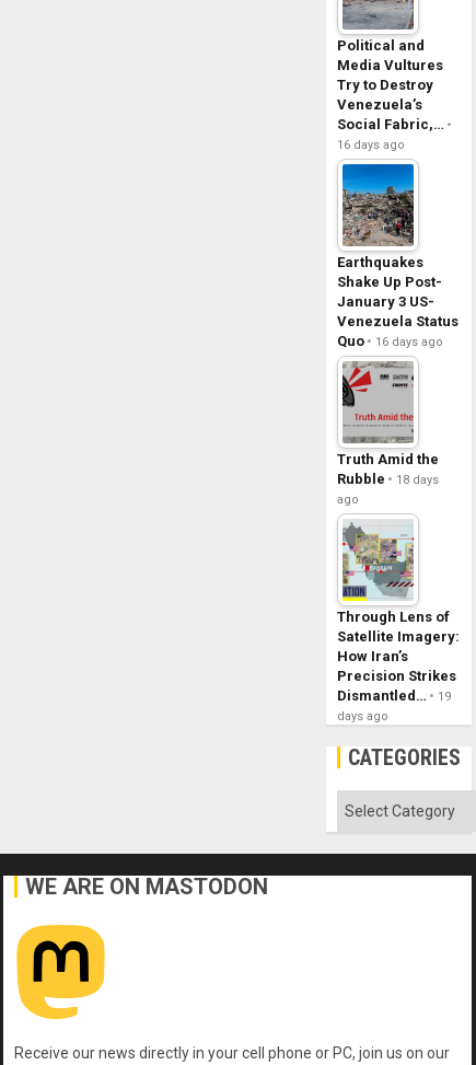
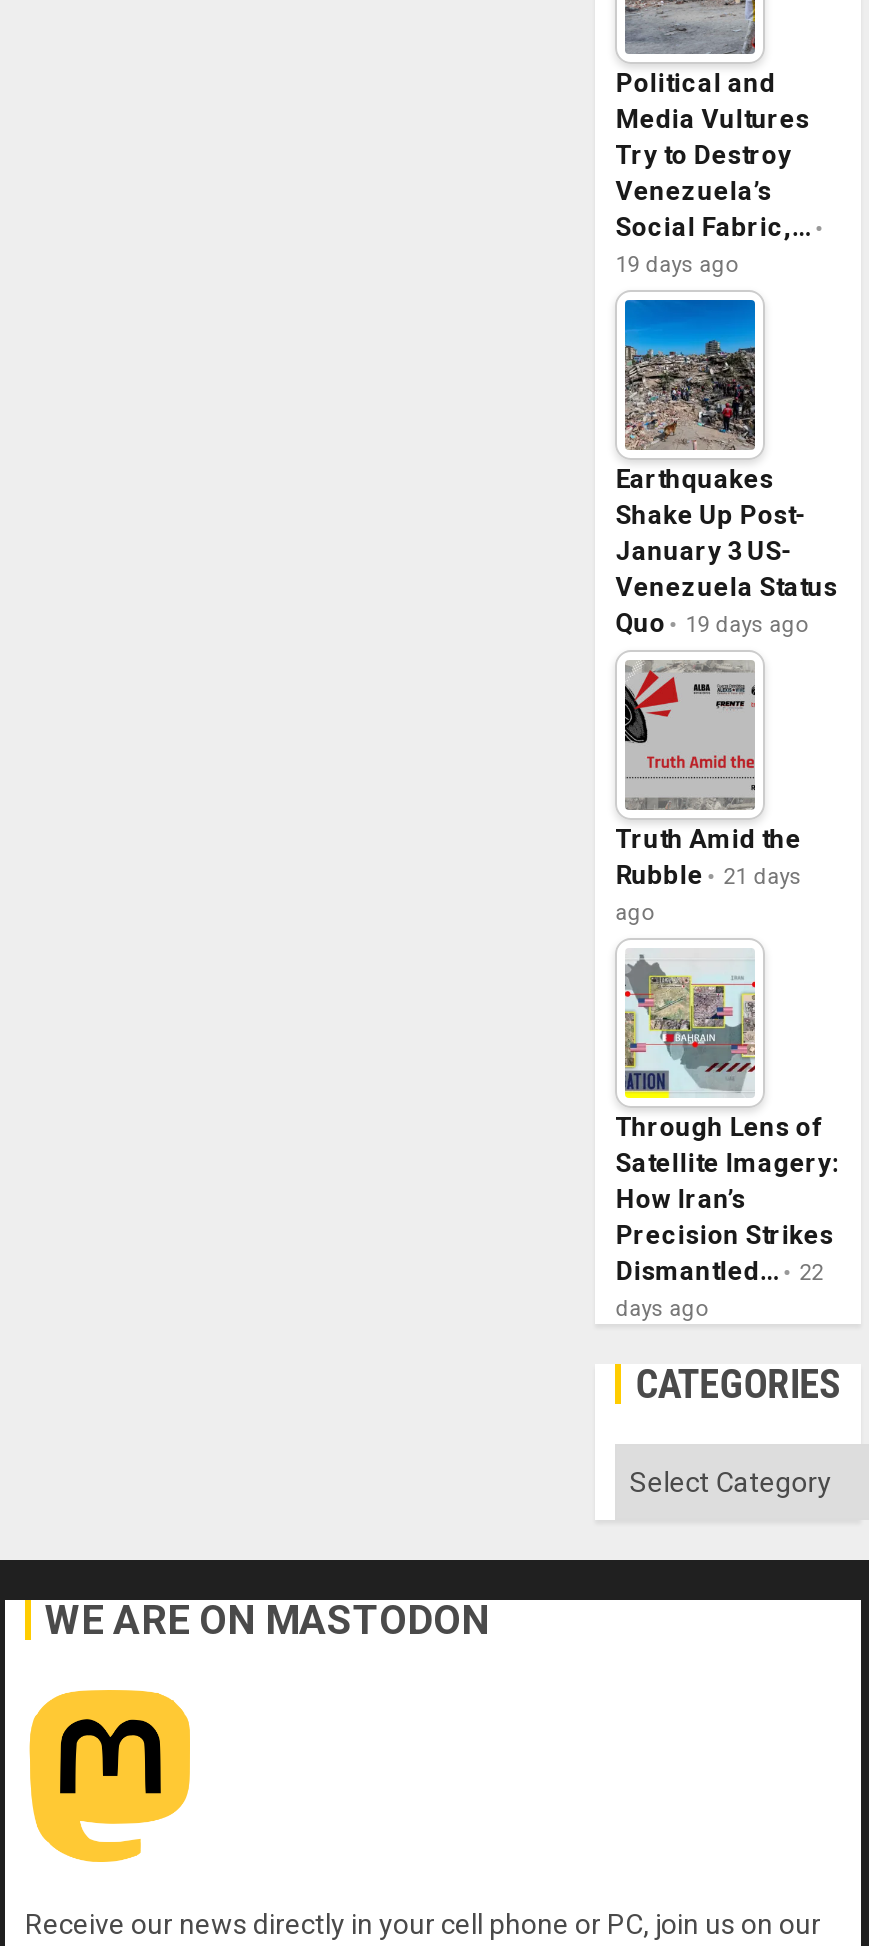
[337,138,405,153] 16 days ago -> [616,253,740,279] 19 days ago
[337,333,444,350] Quo 16 days ago -> [616,609,810,639] Quo 19 days ago
[337,471,439,488] Rubble 18 days -> [616,861,802,891] Rubble 21 days
[337,688,451,704] Dismantled… 19 -> [616,1257,824,1287] Dismantled… 22

